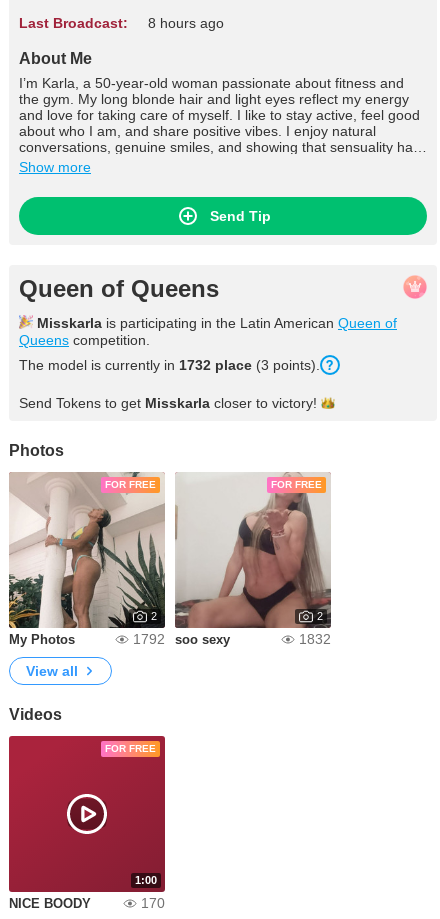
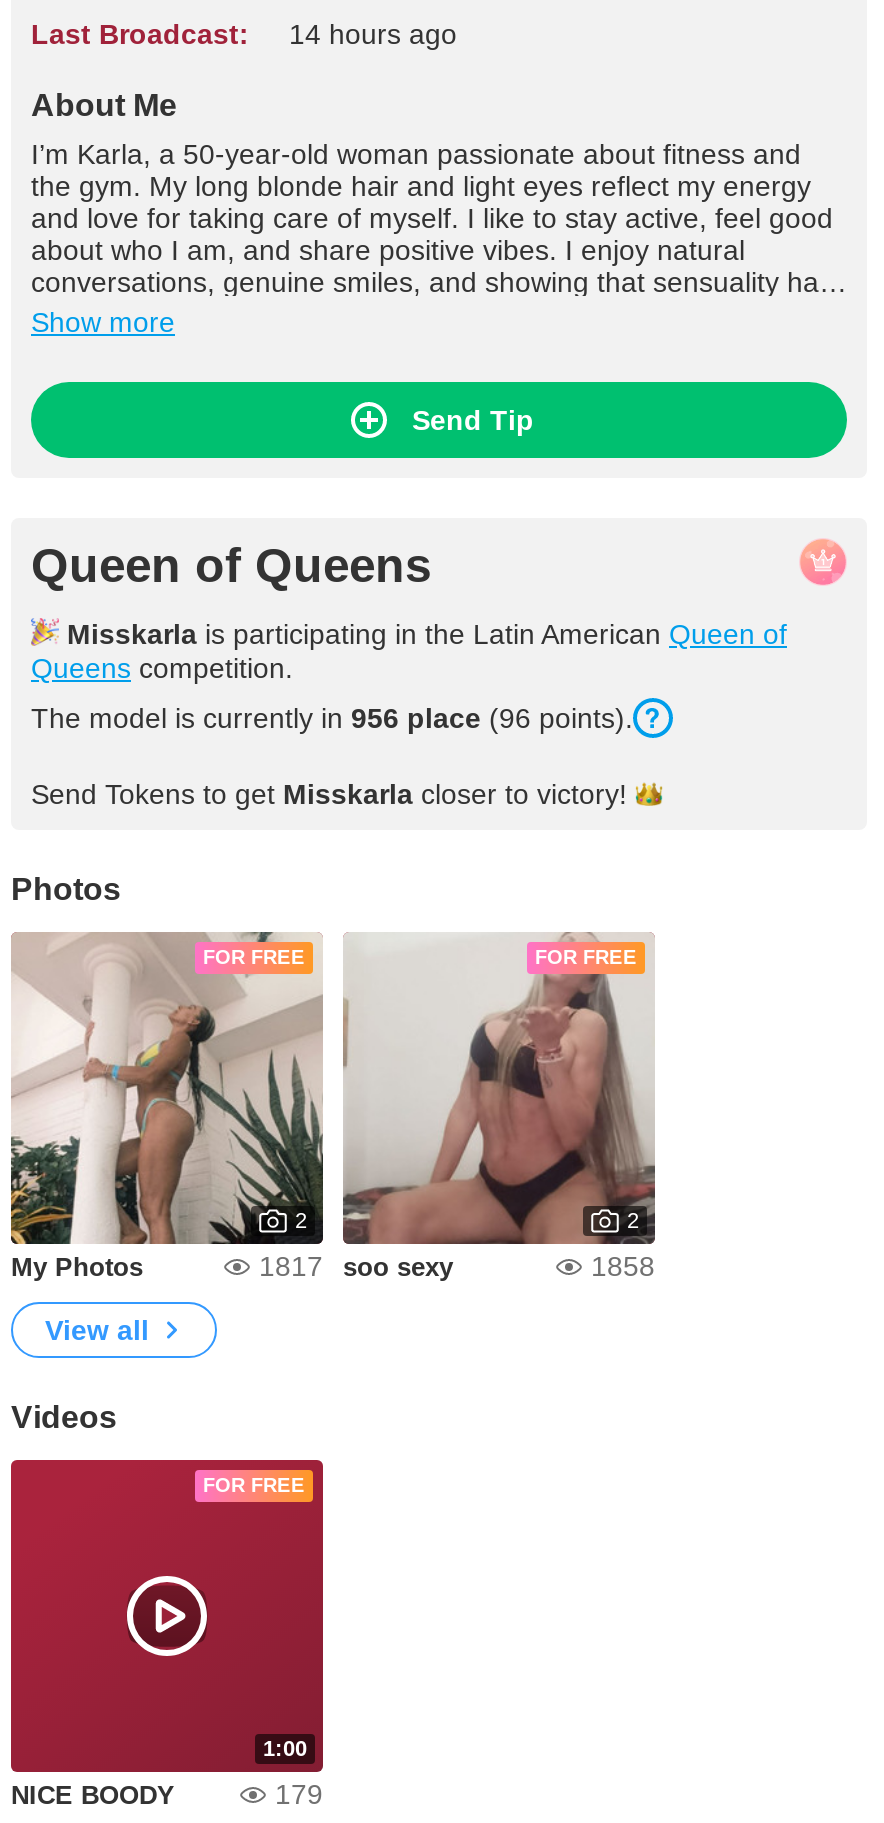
[19,15,224,31] Last Broadcast: 8 hours ago -> [31,18,457,50] Last Broadcast: 14 hours ago
[19,357,320,373] The model is currently in 1732 place (3 points). -> [31,702,633,734] The model is currently in 956 place (96 points).
[133,631,230,647] 1792 soo sexy -> [259,1250,453,1282] 1817 soo sexy
[299,631,331,647] 1832 -> [591,1250,655,1282] 1858
[141,895,165,911] 170 -> [275,1778,323,1810] 179

